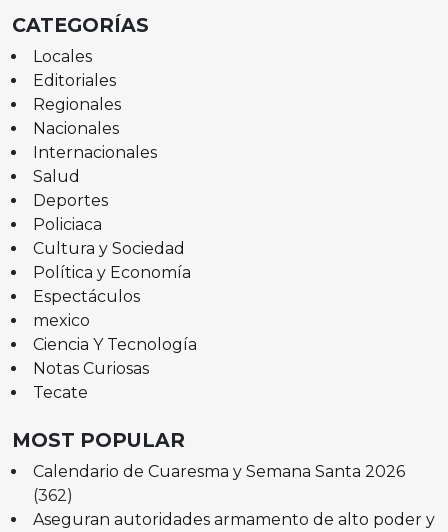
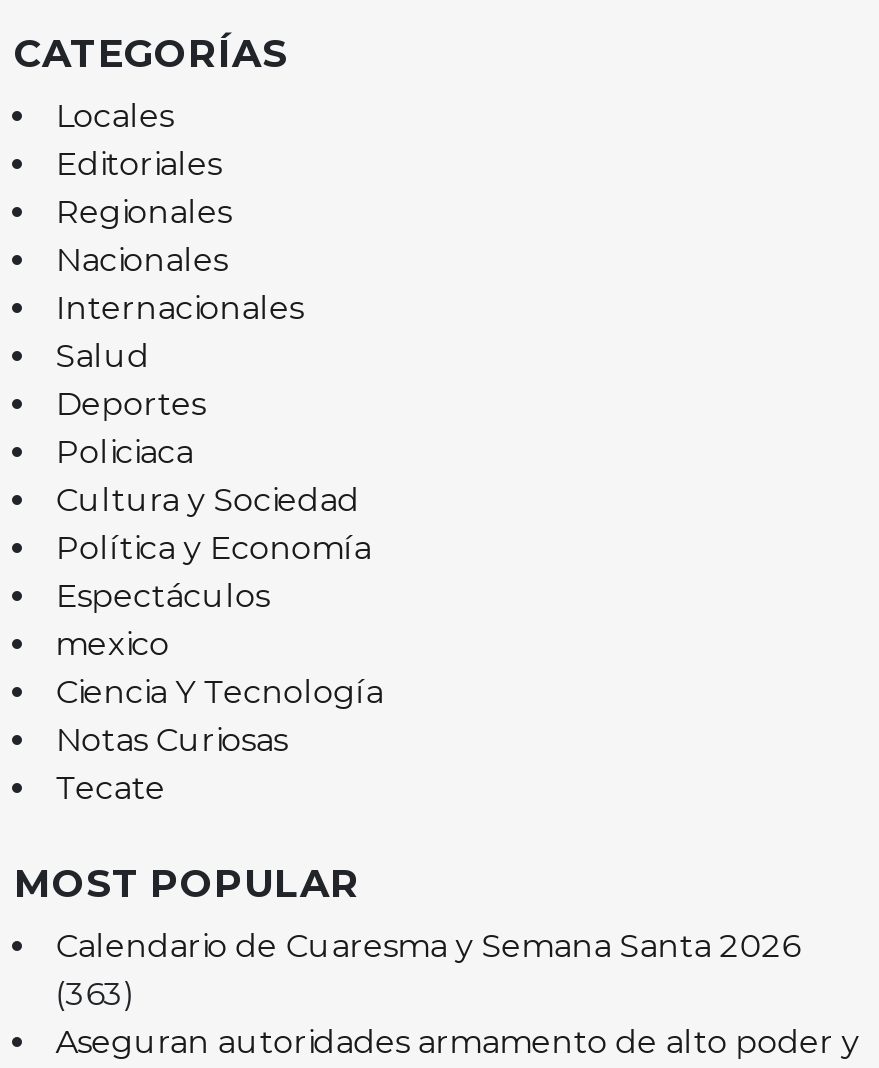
[33,486,73,505] (362) -> [56,975,136,1013] (363)

